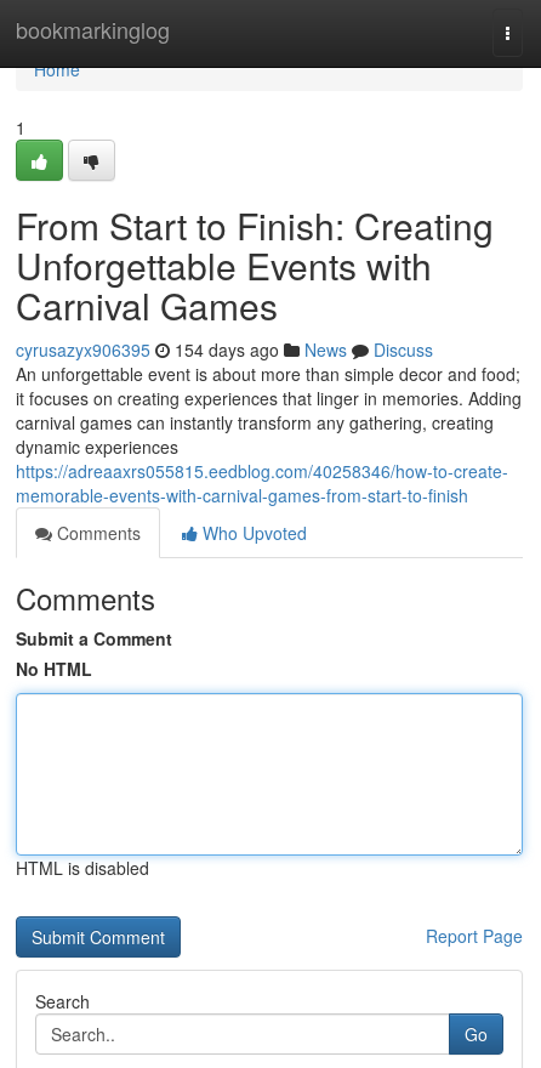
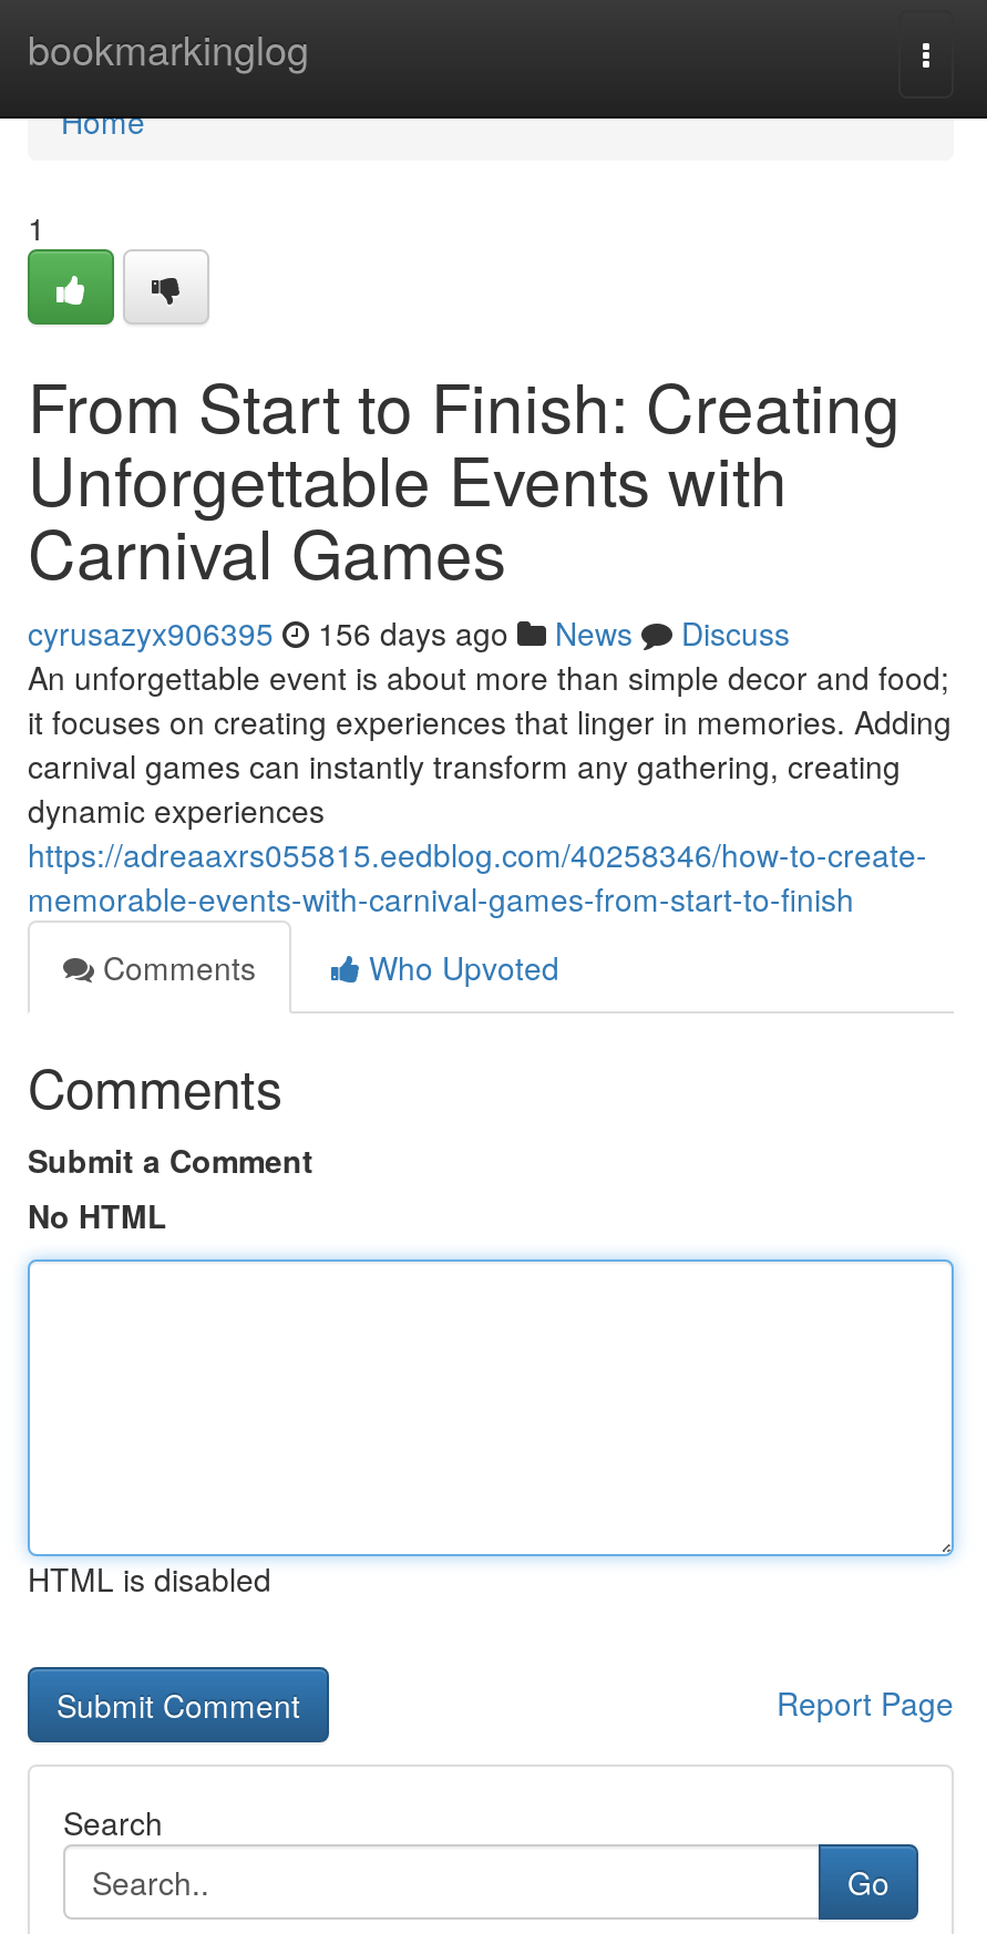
[16,337,433,362] cyrusazyx906395 154 days ago News Discuss -> [28,610,790,655] cyrusazyx906395 156 days ago News Discuss

